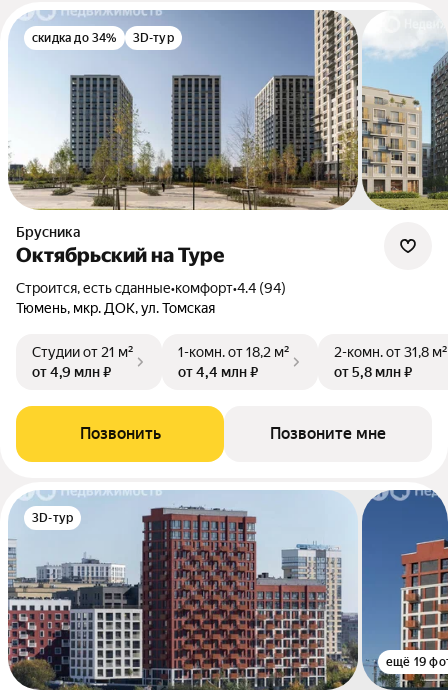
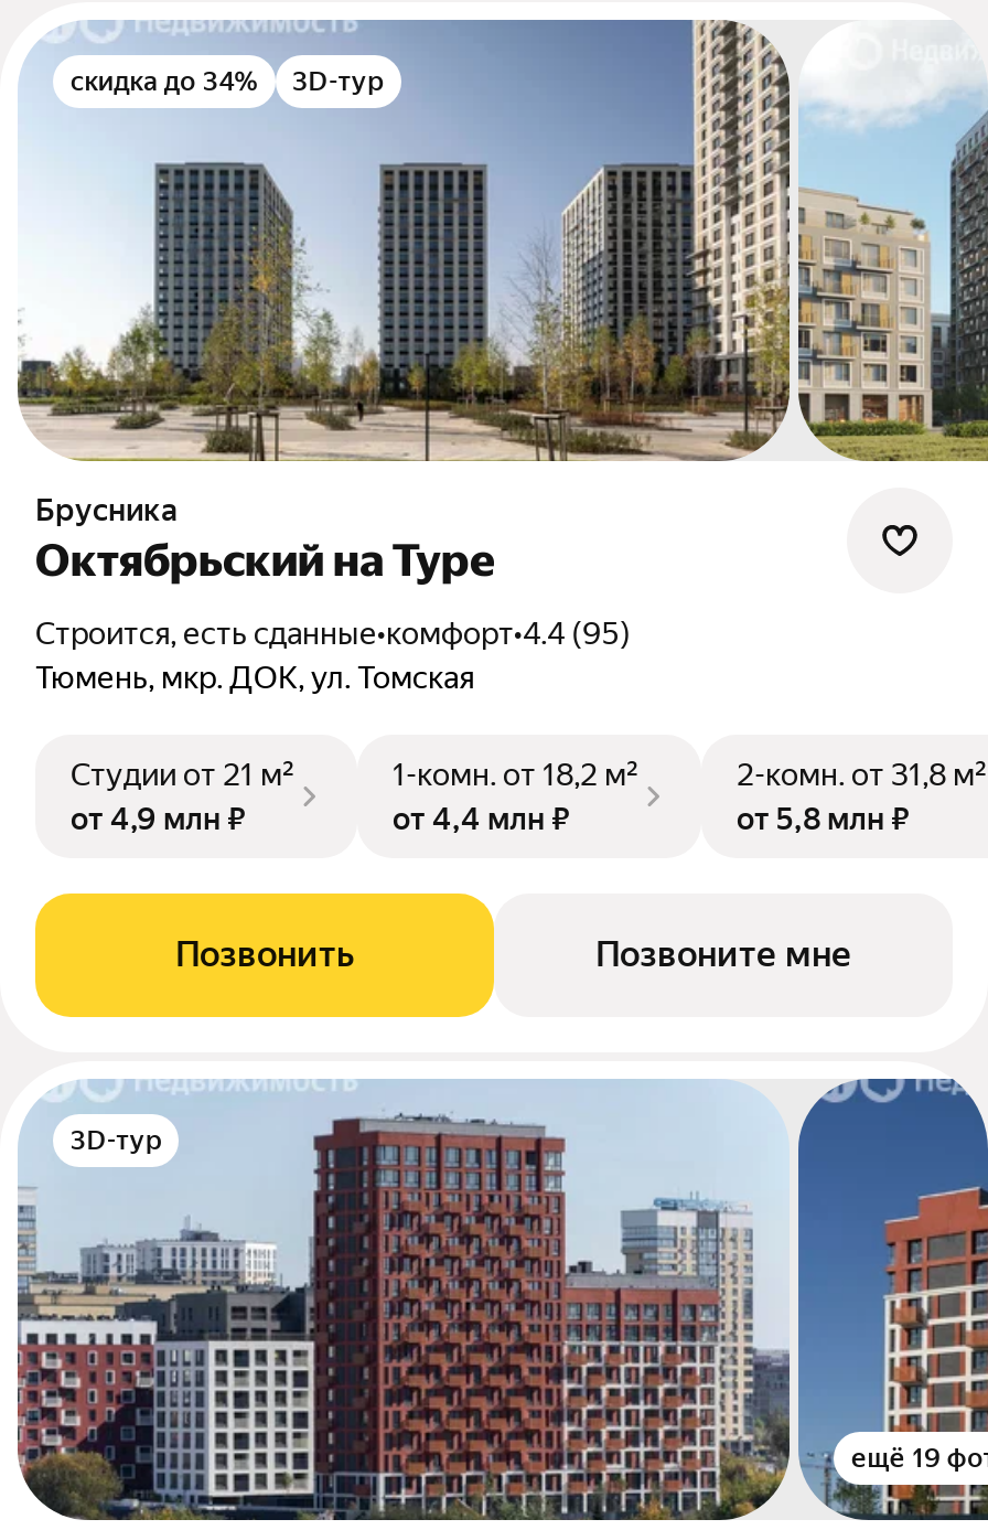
[25,280,286,296] Строится, есть сданные•комфорт•4.4 (94) -> [55,616,631,651] Строится, есть сданные•комфорт•4.4 (95)

